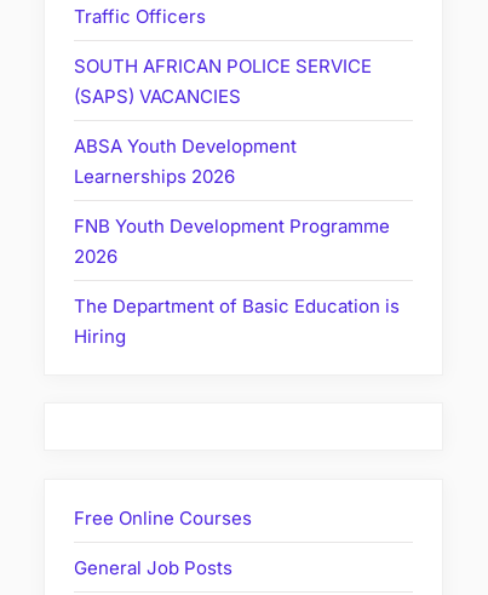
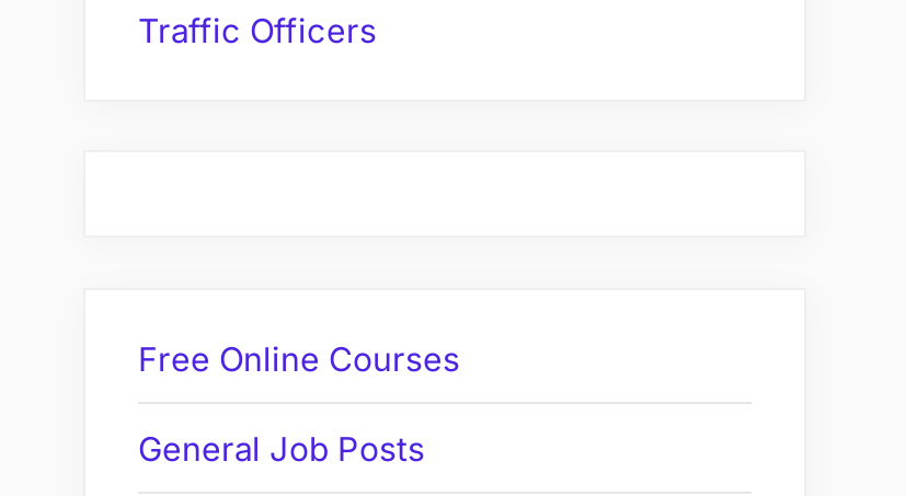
[74,55,400,348] SOUTH AFRICAN POLICE SERVICE | (SAPS) VACANCIES | ABSA Youth Development | Learnerships 2026 | FNB Youth Development Programme | 2026 | The Department of Basic Education is | Hiring -> none

